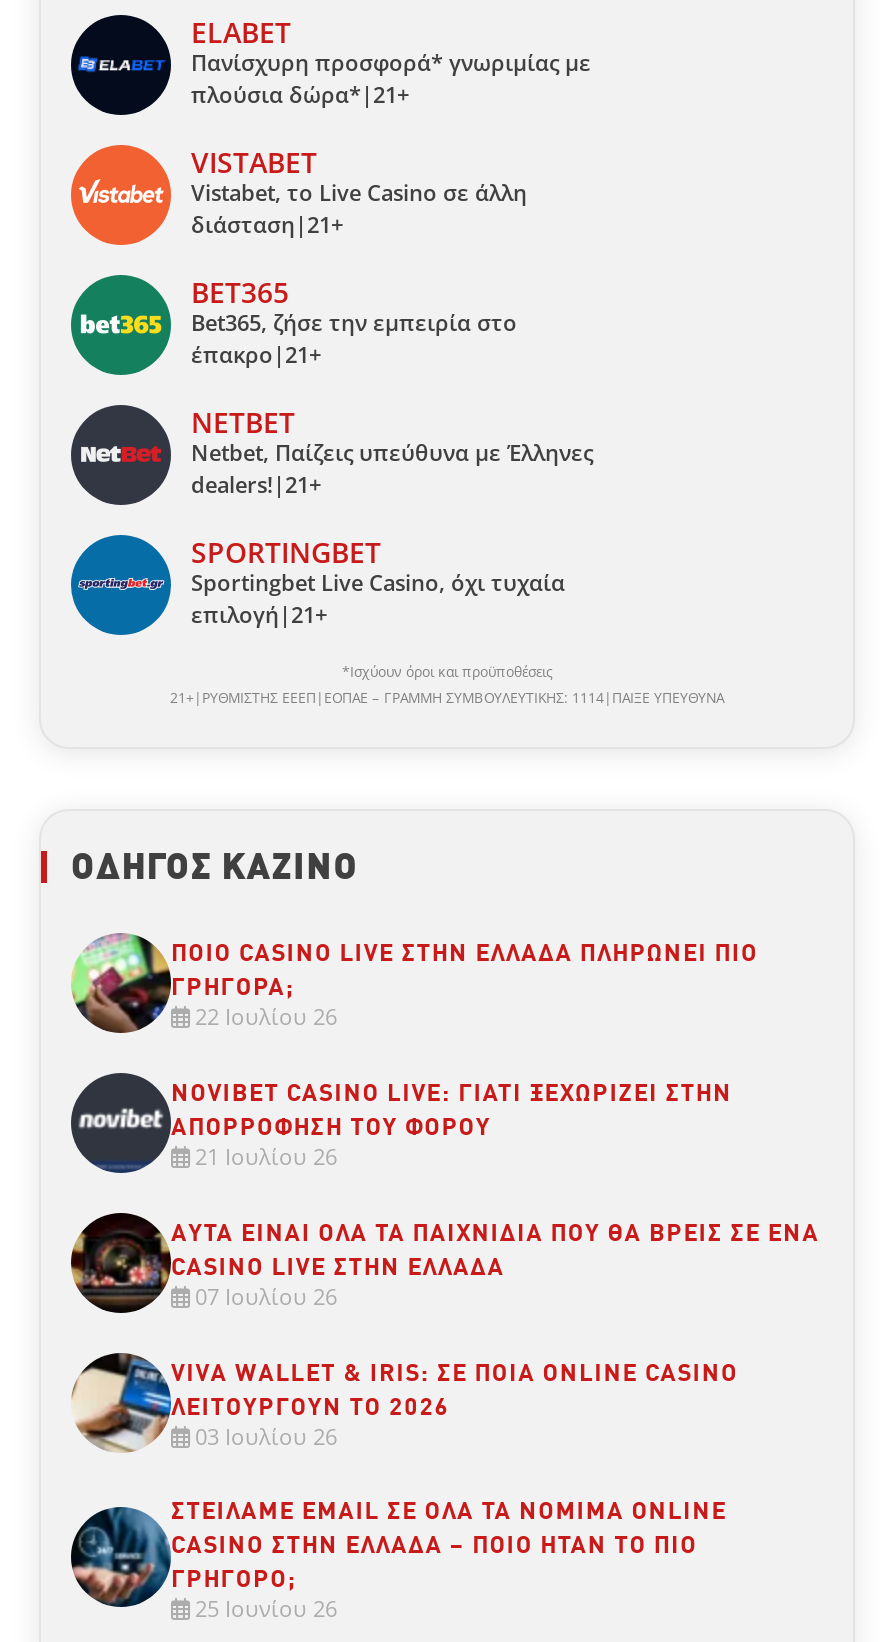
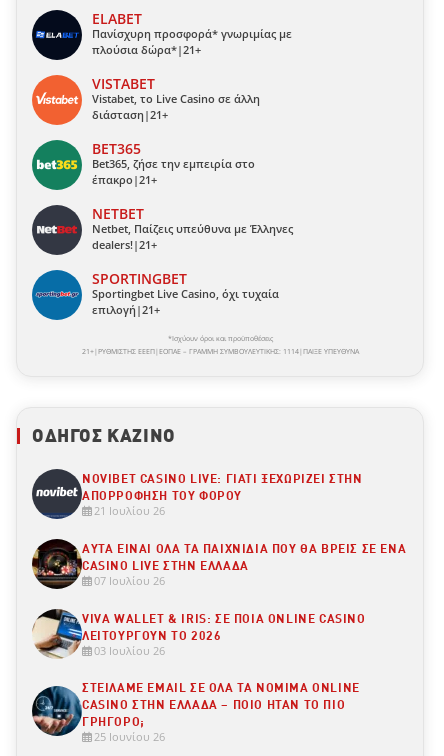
[71,935,758,1033] [image] | ΠΟΙΟ CASINO LIVE ΣΤΗΝ ΕΛΛΆΔΑ ΠΛΗΡΏΝΕΙ ΠΙΟ | ΓΡΉΓΟΡΑ; | 22 Ιουλίου 26 -> none

